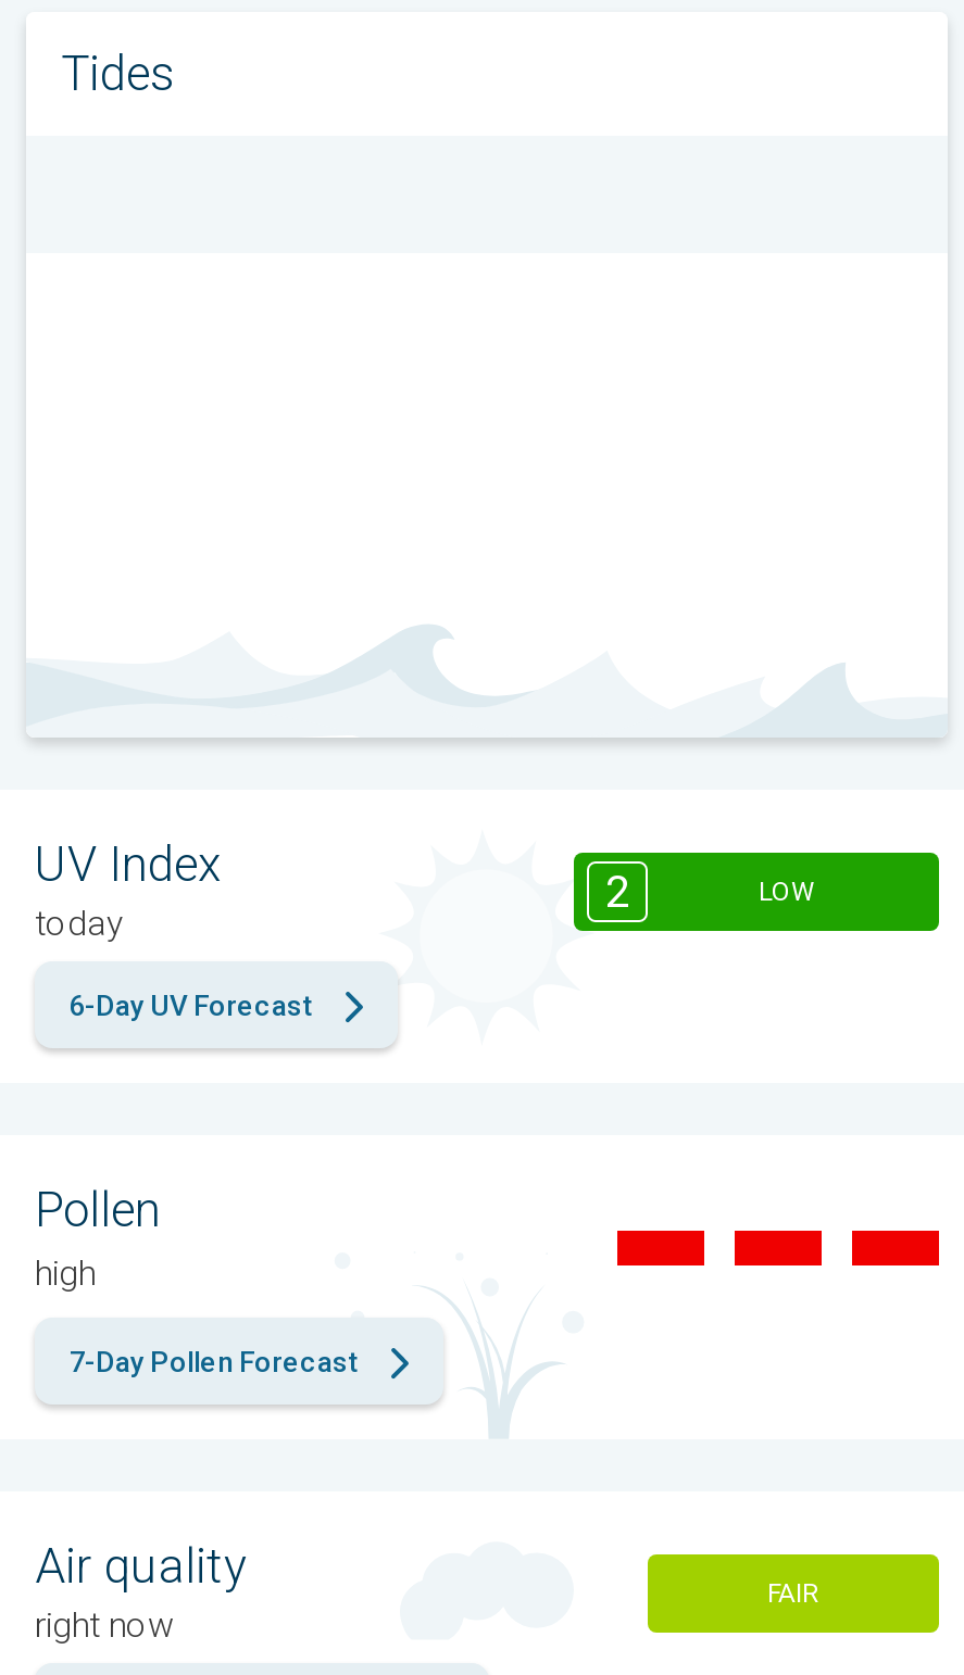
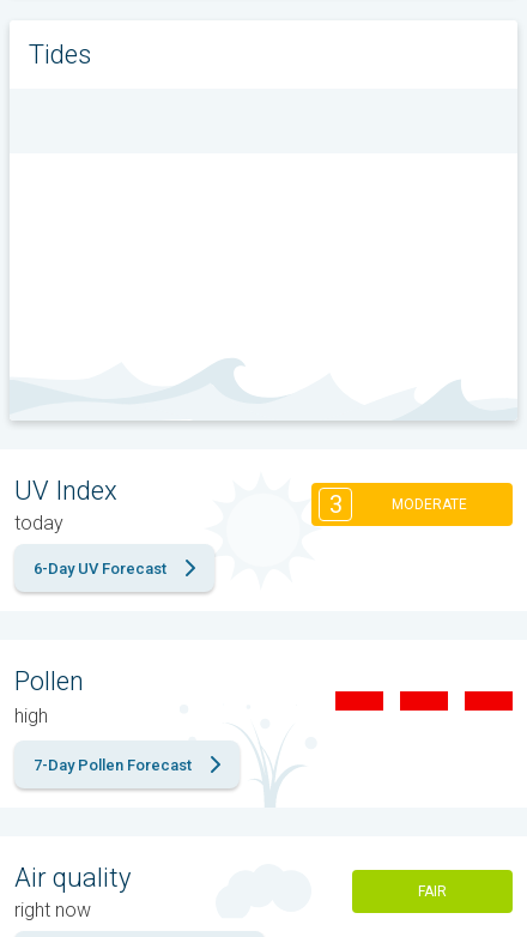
[605,865,815,917] 2 | LOW -> [329,490,467,519] 3 | MODERATE

